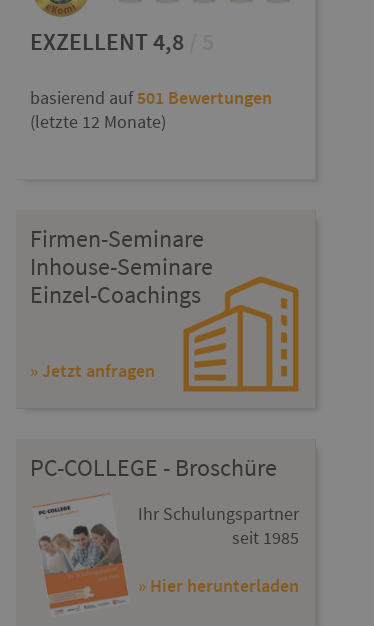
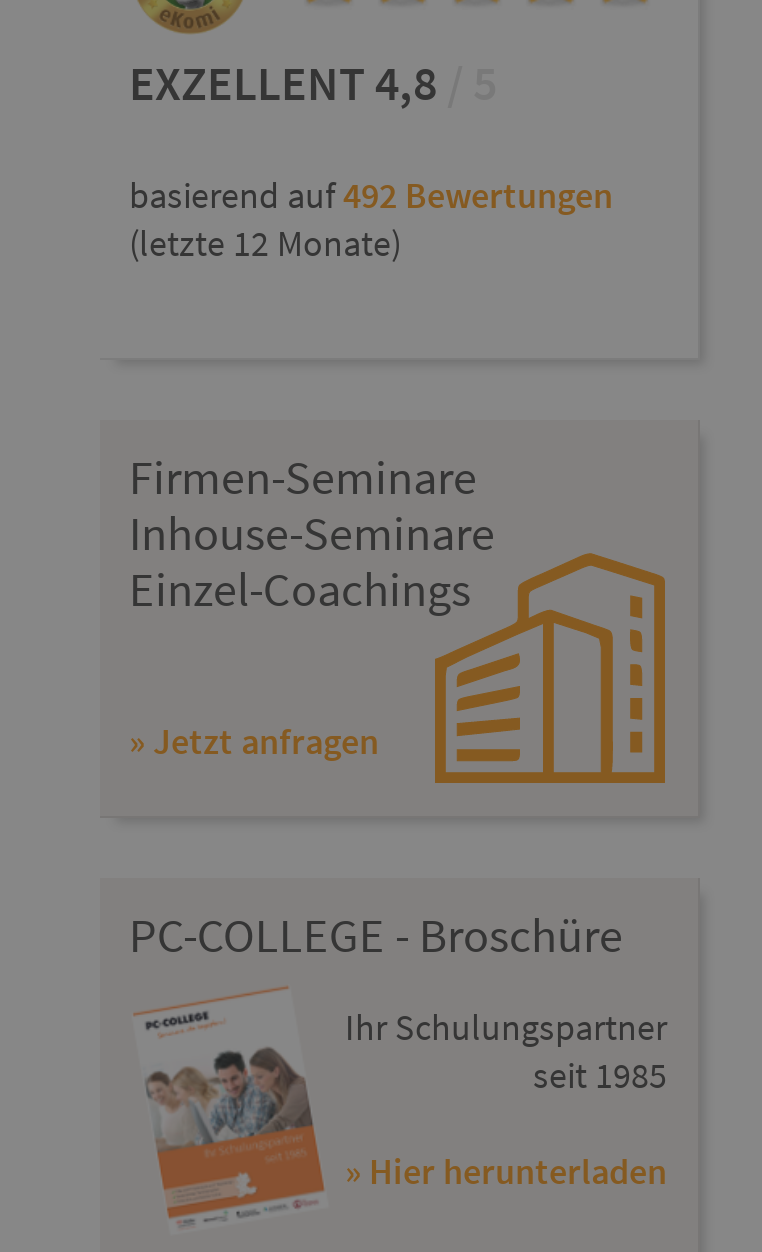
[30,86,272,109] basierend auf 501 Bewertungen -> [129,171,613,217] basierend auf 492 Bewertungen

